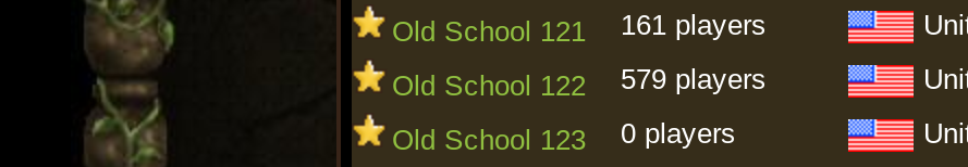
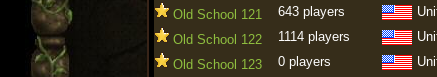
[392,9,767,48] Old School 121 161 players -> [172,4,344,22] Old School 121 643 players
[392,63,767,102] Old School 122 579 players -> [172,29,349,47] Old School 122 1114 players

